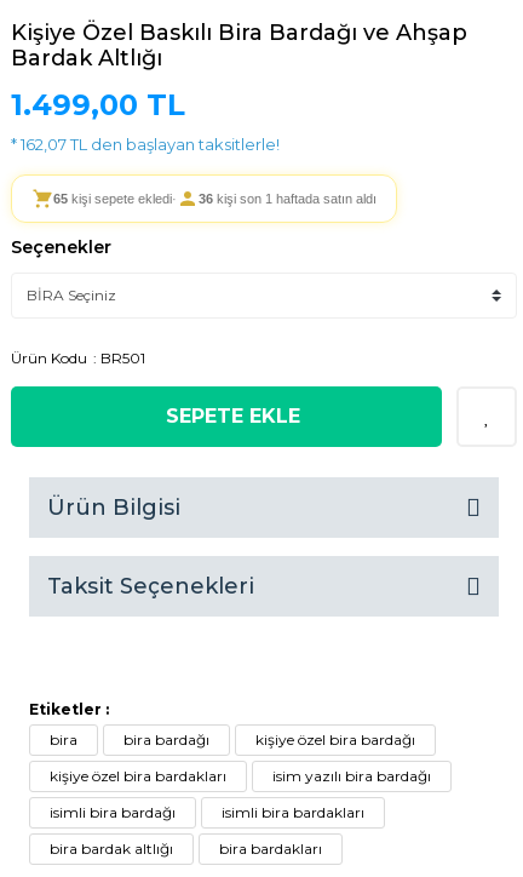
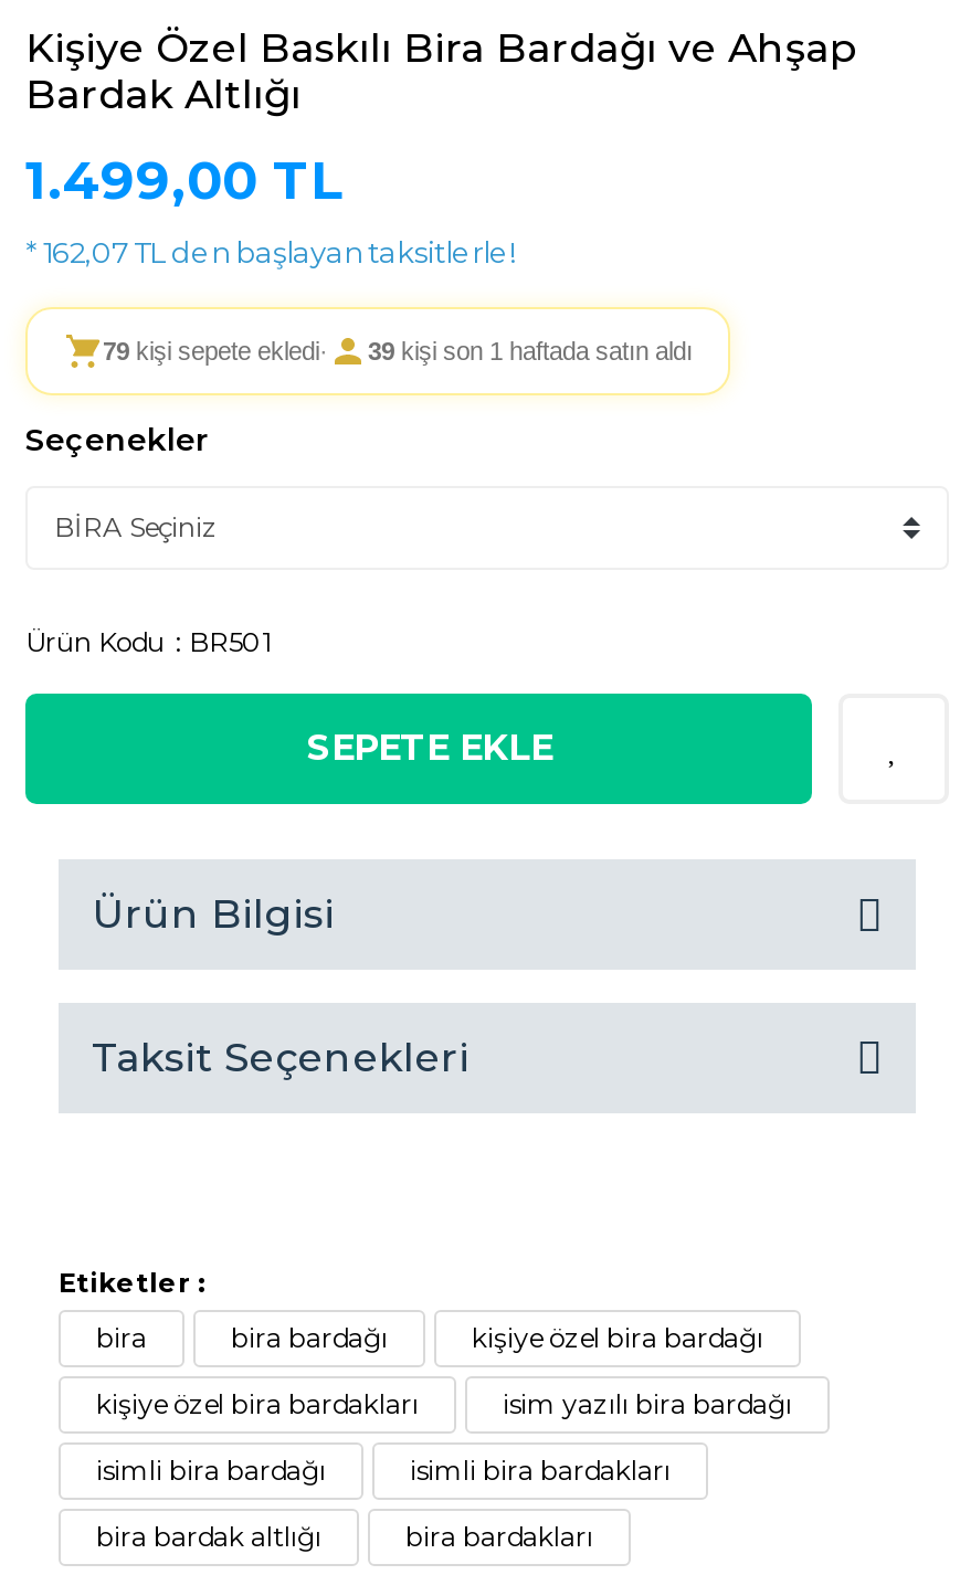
[53,191,177,205] 65 kişi sepete ekledi· -> [103,337,328,363] 79 kişi sepete ekledi·
[199,191,377,205] 36 kişi son 1 haftada satın aldı -> [368,337,693,363] 39 kişi son 1 haftada satın aldı

